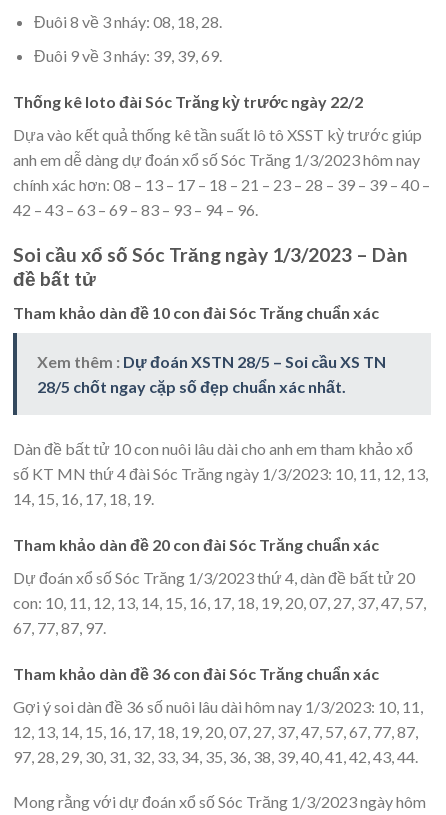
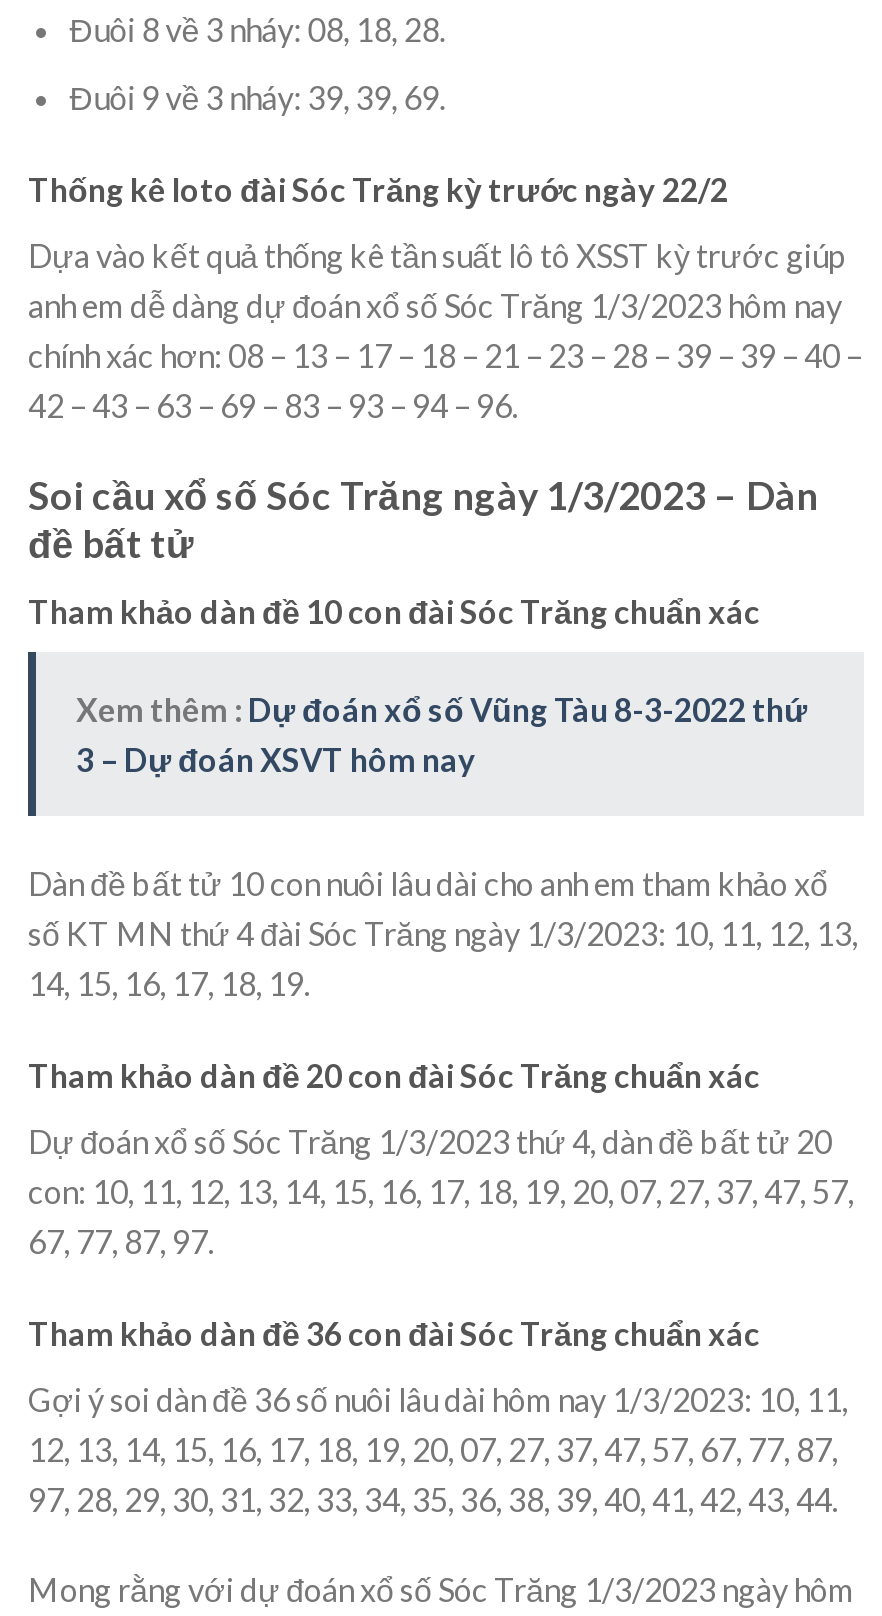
[37,352,386,396] Xem thêm : Dự đoán XSTN 28/5 – Soi cầu XS TN | 28/5 chốt ngay cặp số đẹp chuẩn xác nhất. -> [76,691,808,779] Xem thêm : Dự đoán xổ số Vũng Tàu 8-3-2022 thứ | 3 – Dự đoán XSVT hôm nay

